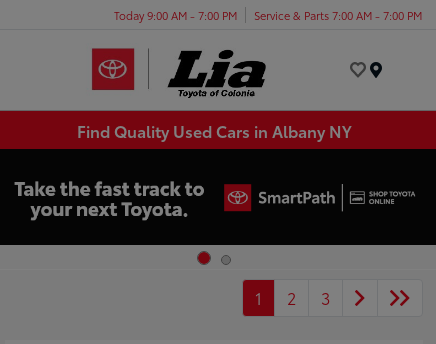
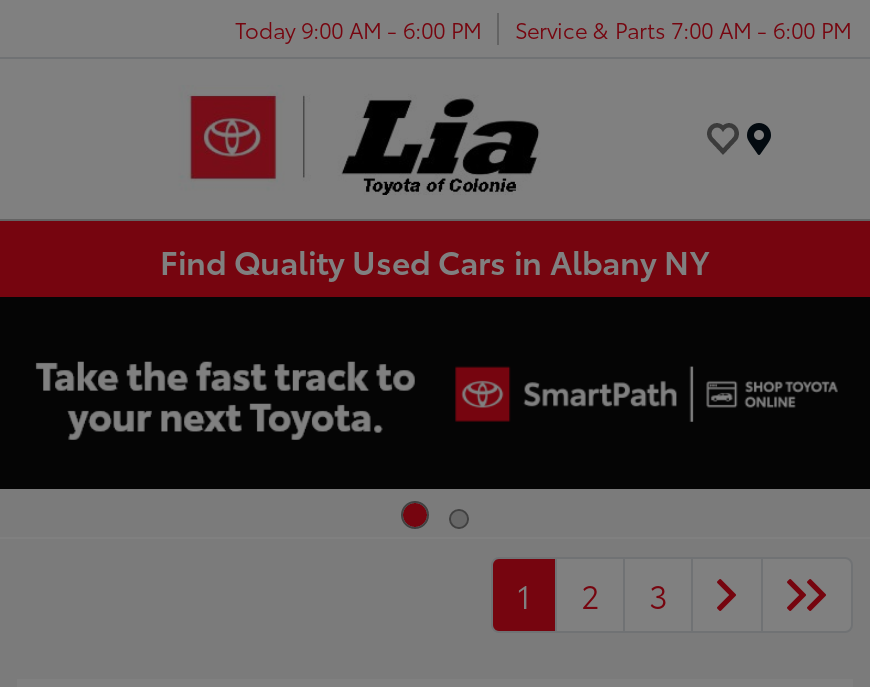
[114,6,237,22] Today 9:00 AM - 7:00 PM -> [235,12,481,44] Today 9:00 AM - 6:00 PM
[254,6,422,22] Service & Parts 7:00 AM - 7:00 PM -> [515,12,851,44] Service & Parts 7:00 AM - 6:00 PM

